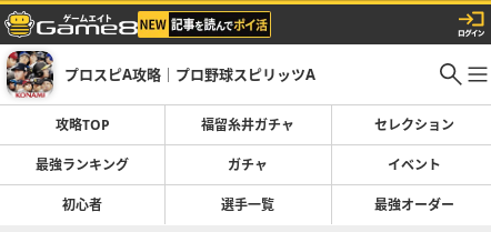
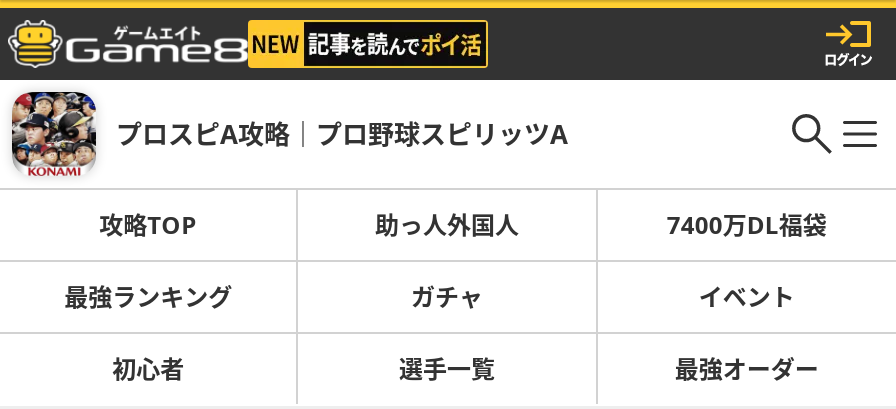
[202,115,455,134] 福留糸井ガチャ | セレクション -> [375,208,827,242] 助っ人外国人 | 7400万DL福袋

